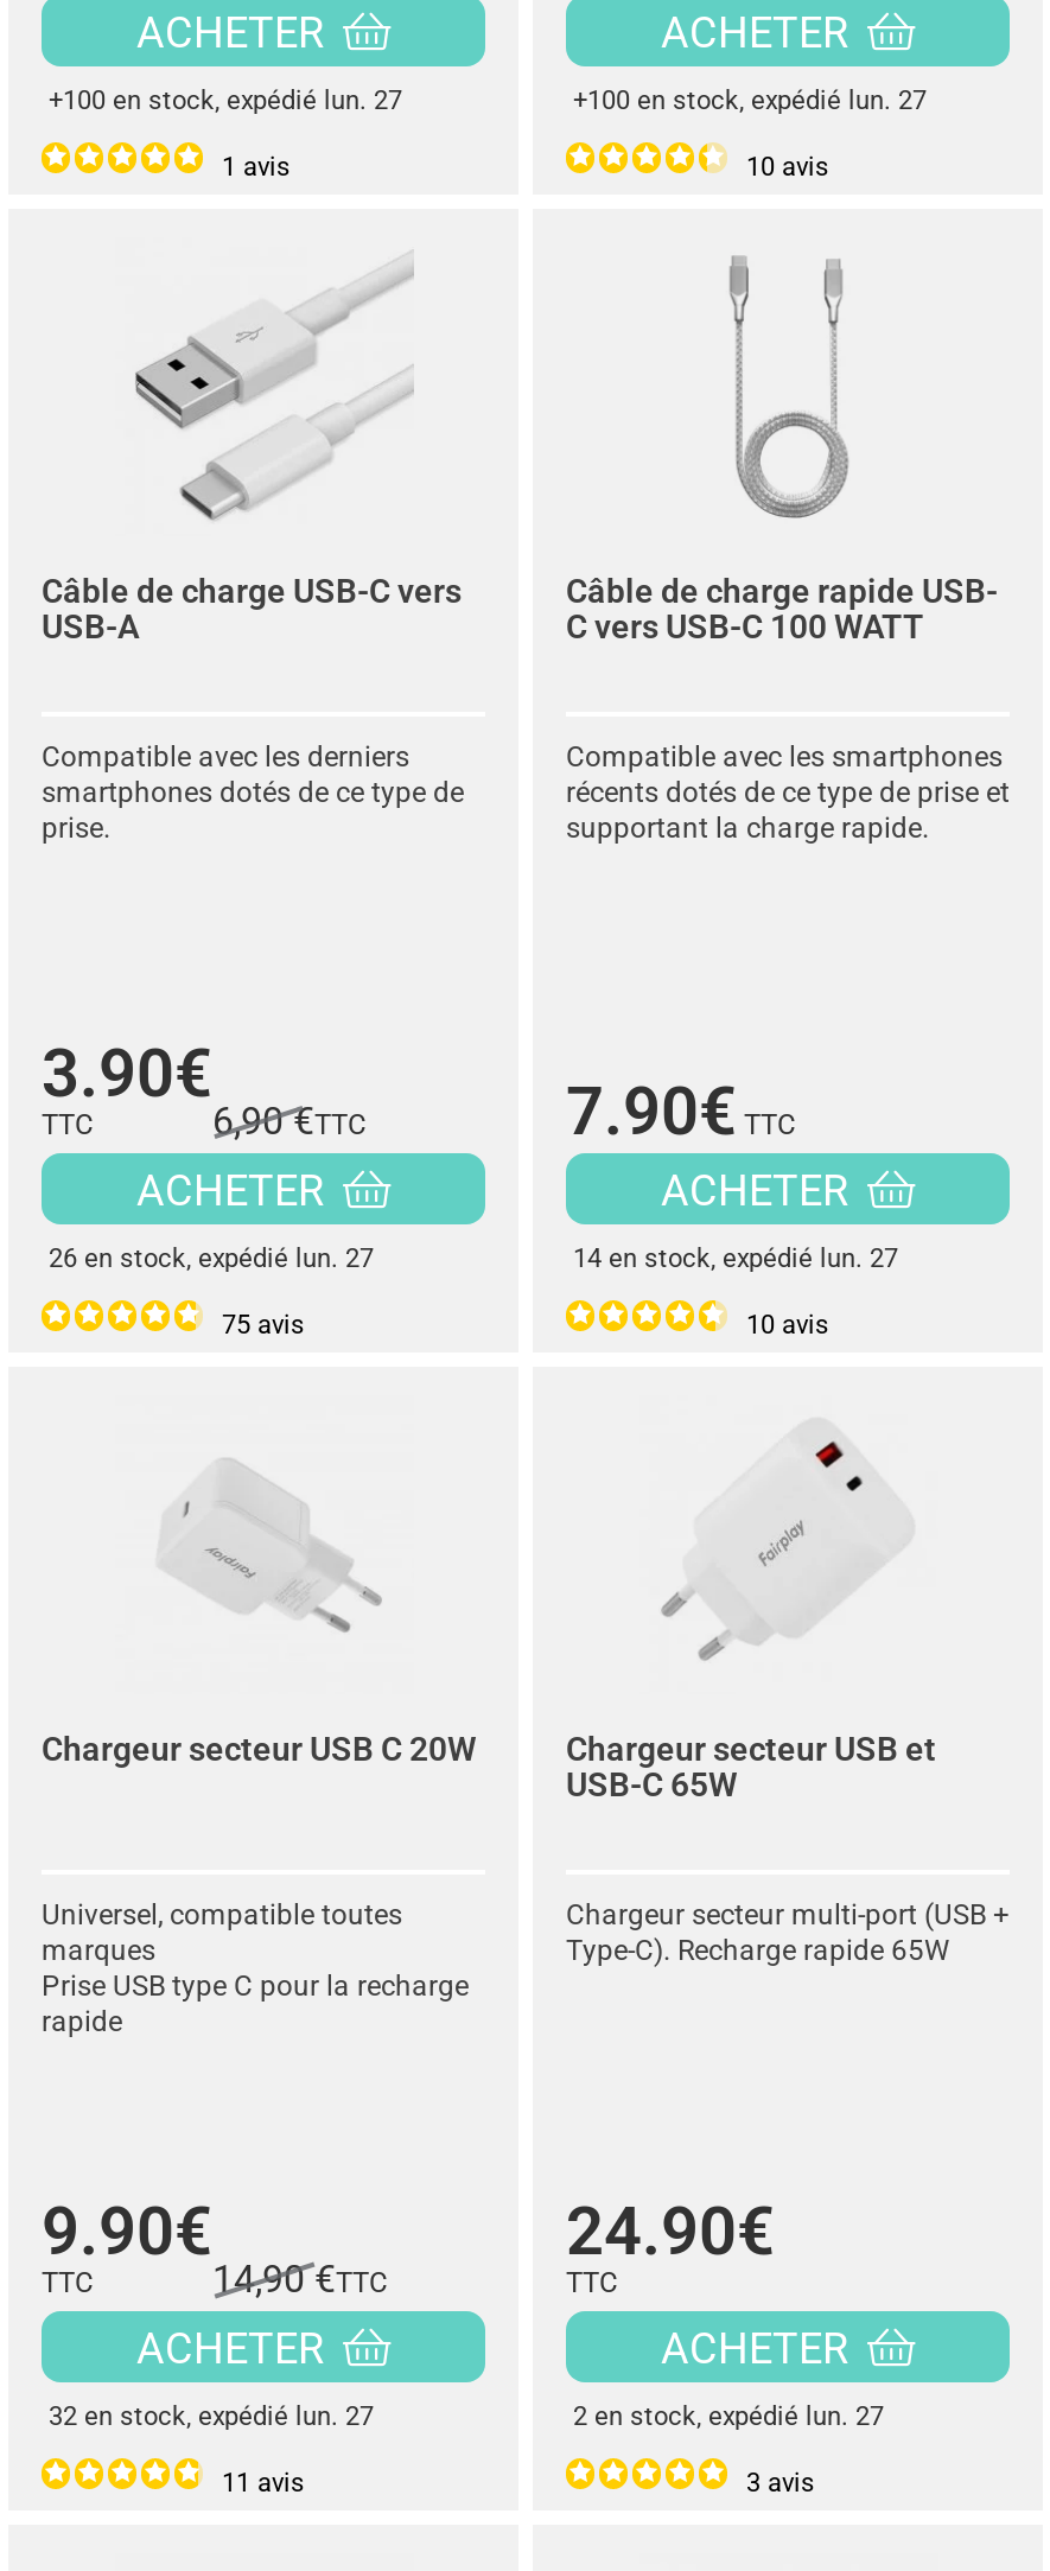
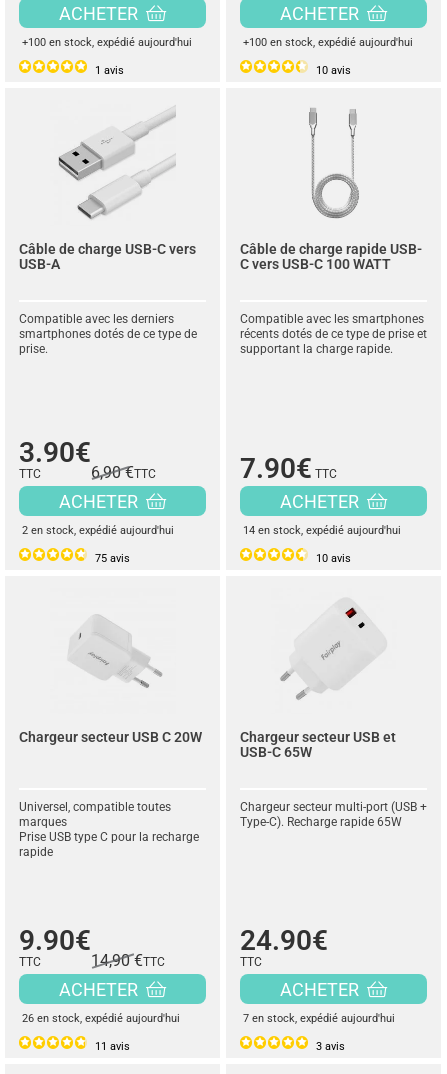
[49,86,402,117] +100 en stock, expédié lun. 27 -> [22,36,192,49] +100 en stock, expédié aujourd'hui
[573,86,927,117] +100 en stock, expédié lun. 27 -> [243,36,413,49] +100 en stock, expédié aujourd'hui
[49,1244,374,1275] 26 en stock, expédié lun. 27 -> [22,524,174,537] 2 en stock, expédié aujourd'hui
[573,1244,898,1275] 14 en stock, expédié lun. 27 -> [243,524,401,537] 14 en stock, expédié aujourd'hui
[49,2402,374,2433] 32 en stock, expédié lun. 27 -> [22,1012,180,1025] 26 en stock, expédié aujourd'hui
[573,2402,884,2433] 2 en stock, expédié lun. 27 -> [243,1012,395,1025] 7 en stock, expédié aujourd'hui

